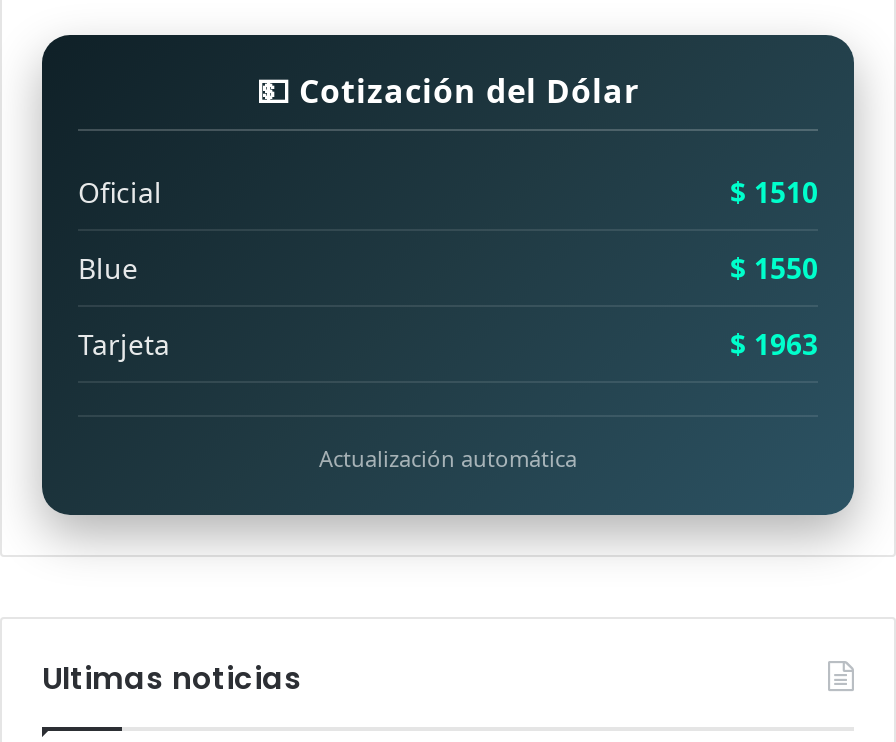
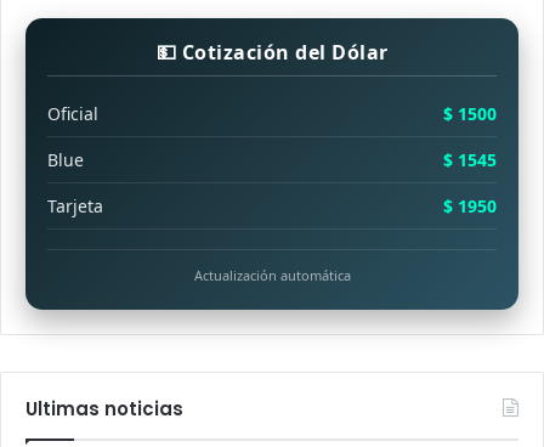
[730,172,818,210] $ 1510 -> [443,102,497,125] $ 1500
[730,248,818,286] $ 1550 -> [443,148,497,172] $ 1545
[730,324,818,362] $ 1963 -> [443,195,497,218] $ 1950

